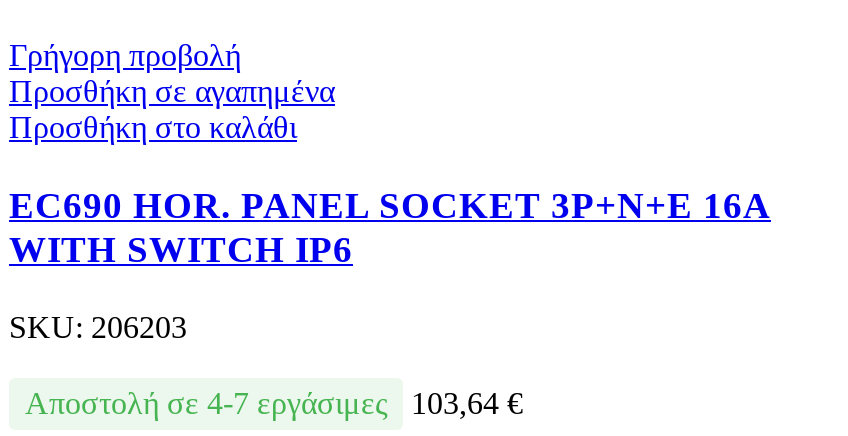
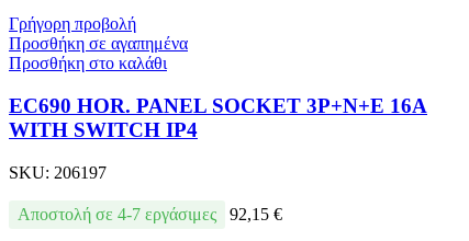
[9,228,353,270] WITH SWITCH IP6 -> [9,118,198,141] WITH SWITCH IP4
[9,309,187,343] SKU: 206203 -> [9,163,107,181] SKU: 206197
[25,385,523,419] Αποστολή σε 4-7 εργάσιμες 103,64 € -> [18,204,282,223] Αποστολή σε 4-7 εργάσιμες 92,15 €

